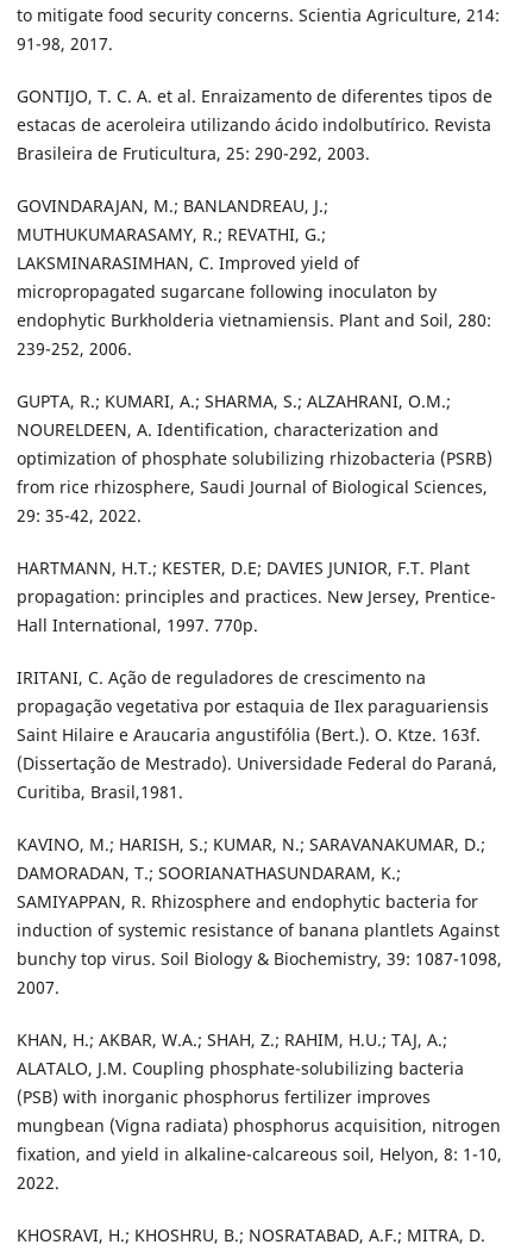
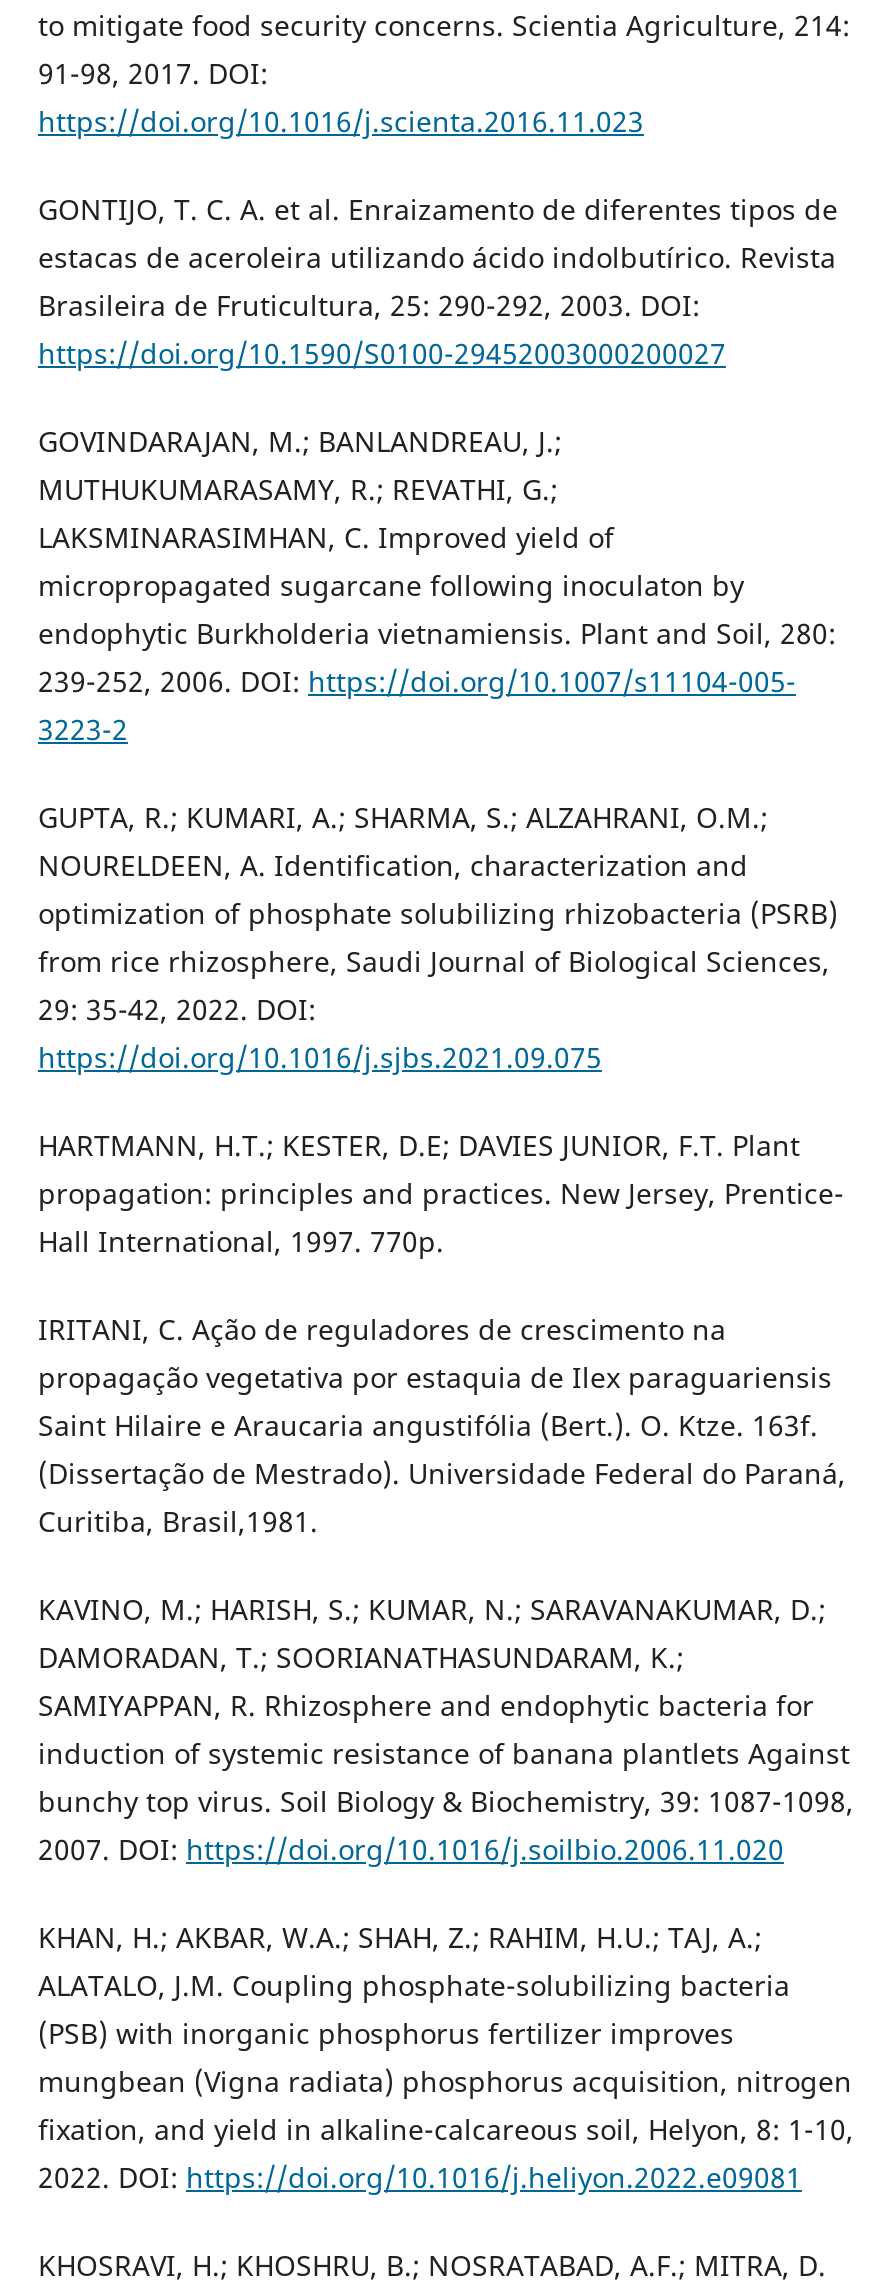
[17,32,113,55] 91-98, 2017. -> [38,54,644,140] 91-98, 2017. DOI: | https://doi.org/10.1016/j.scienta.2016.11.023
[17,142,370,164] Brasileira de Fruticultura, 25: 290-292, 2003. -> [38,286,726,372] Brasileira de Fruticultura, 25: 290-292, 2003. DOI: | https://doi.org/10.1590/S0100-29452003000200027
[17,337,132,360] 239-252, 2006. -> [38,662,796,748] 239-252, 2006. DOI: https://doi.org/10.1007/s11104-005- | 3223-2
[17,504,142,526] 29: 35-42, 2022. -> [38,990,602,1076] 29: 35-42, 2022. DOI: | https://doi.org/10.1016/j.sjbs.2021.09.075
[17,976,59,998] 2007. -> [38,1830,784,1868] 2007. DOI: https://doi.org/10.1016/j.soilbio.2006.11.020
[17,1171,59,1194] 2022. -> [38,2158,802,2196] 2022. DOI: https://doi.org/10.1016/j.heliyon.2022.e09081

